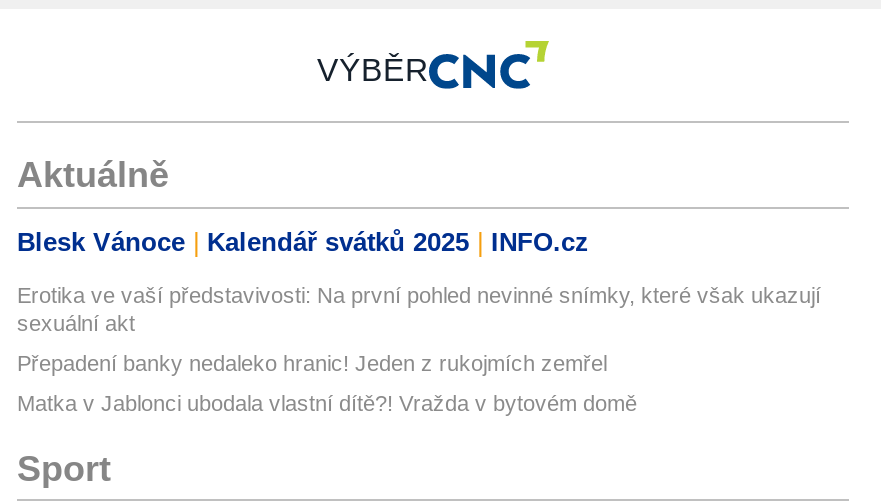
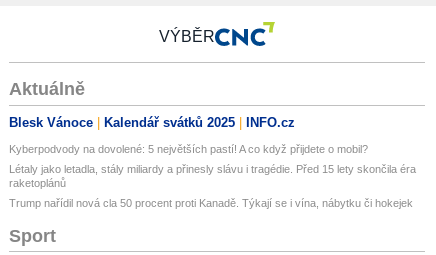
[17,283,821,335] Erotika ve vaší představivosti: Na první pohled nevinné snímky, které však ukazují | sexuální akt -> [9,143,368,155] Kyberpodvody na dovolené: 5 největších pastí! A co když přijdete o mobil?
[17,351,607,375] Přepadení banky nedaleko hranic! Jeden z rukojmích zemřel -> [9,163,416,189] Létaly jako letadla, stály miliardy a přinesly slávu i tragédie. Před 15 lety skončila éra | raketoplánů
[17,391,637,415] Matka v Jablonci ubodala vlastní dítě?! Vražda v bytovém domě -> [9,197,413,209] Trump nařídil nová cla 50 procent proti Kanadě. Týkají se i vína, nábytku či hokejek

